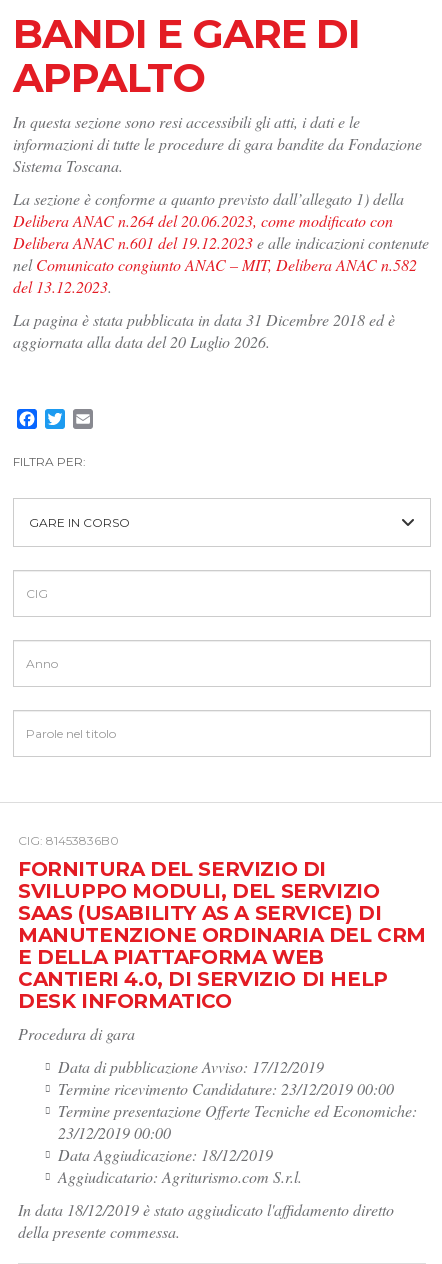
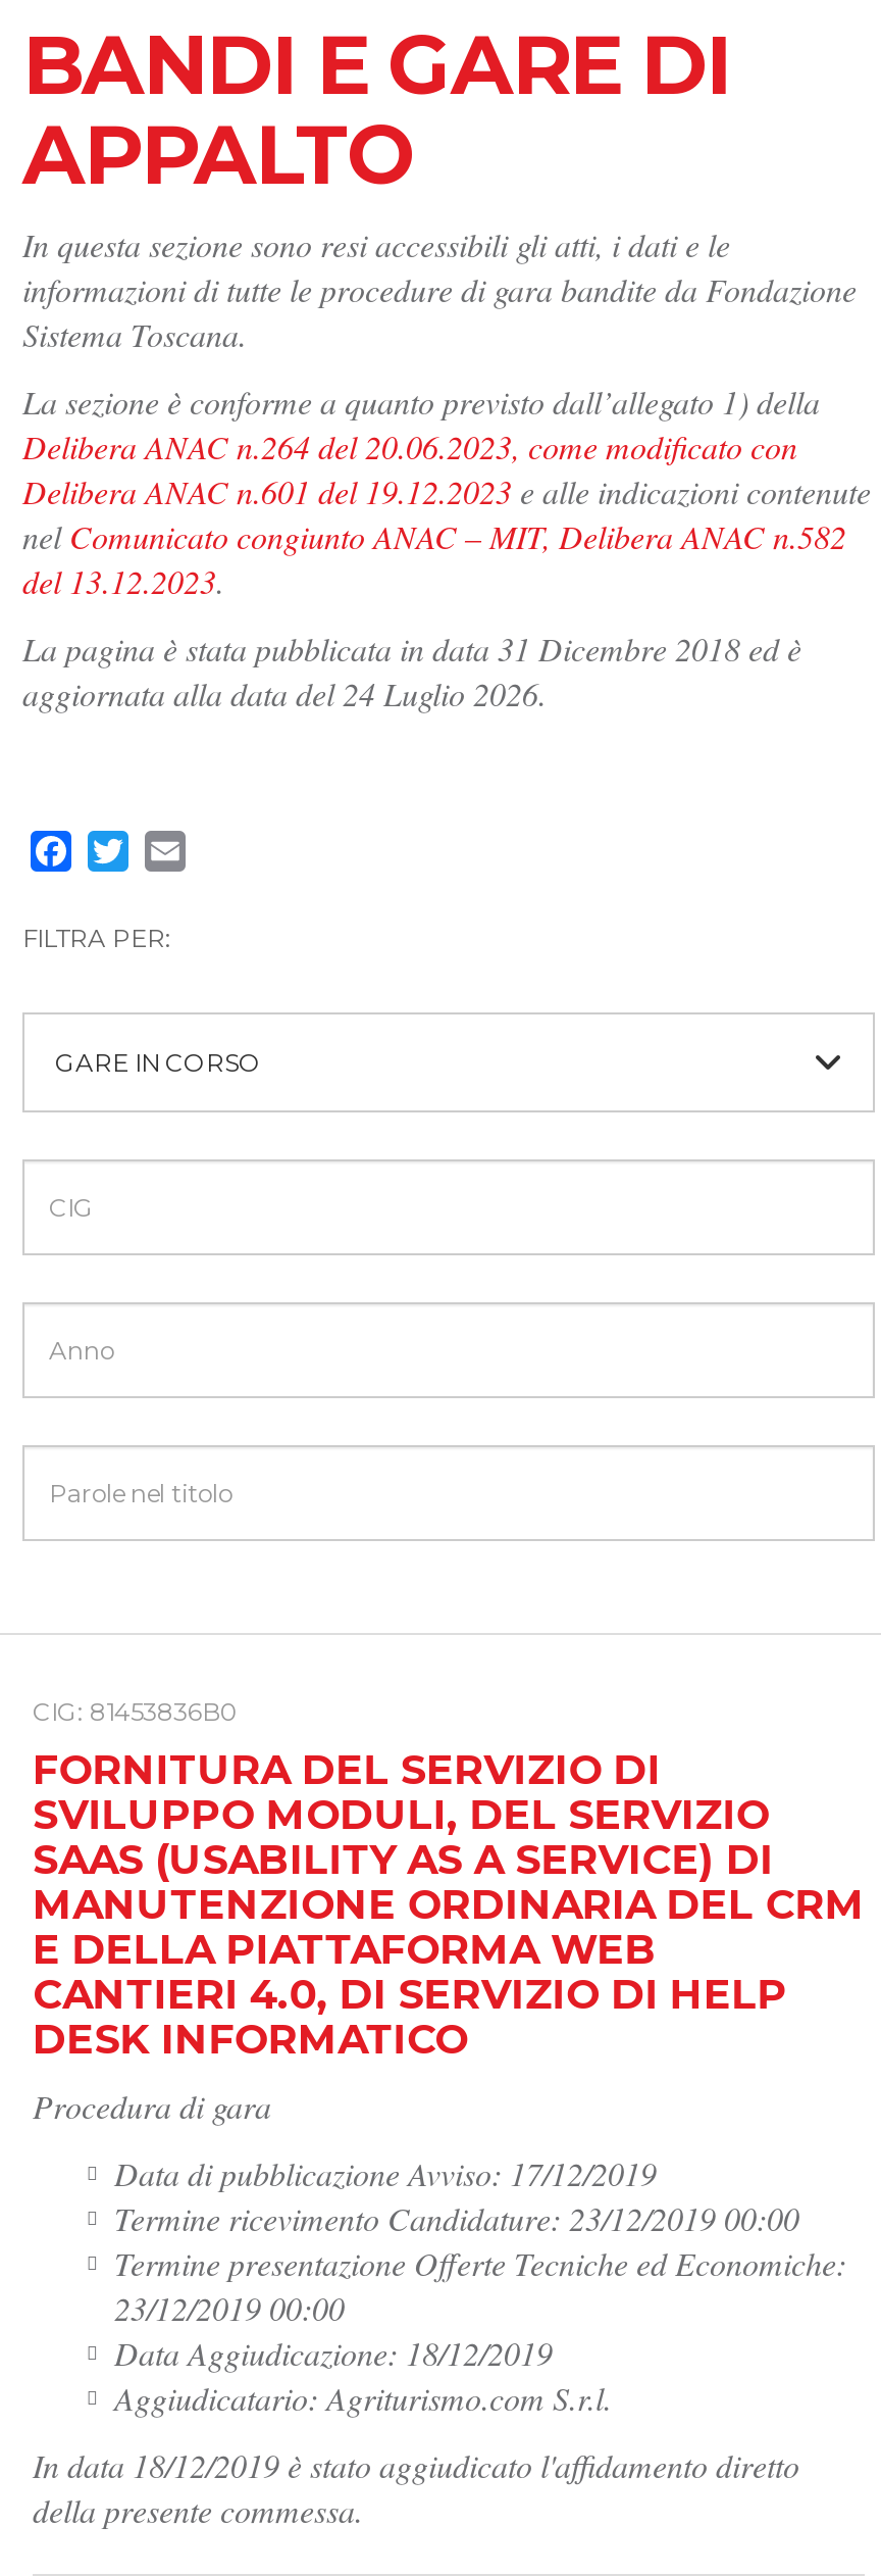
[13,331,270,352] aggiornata alla data del 20 Luglio 2026. -> [22,671,547,714] aggiornata alla data del 24 Luglio 2026.

